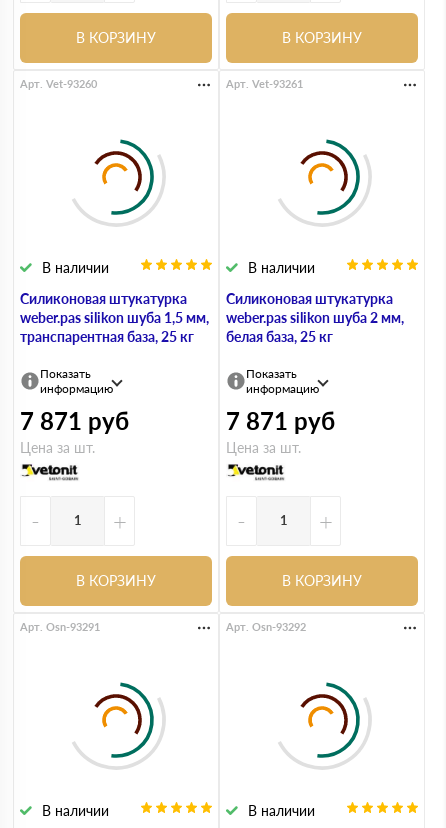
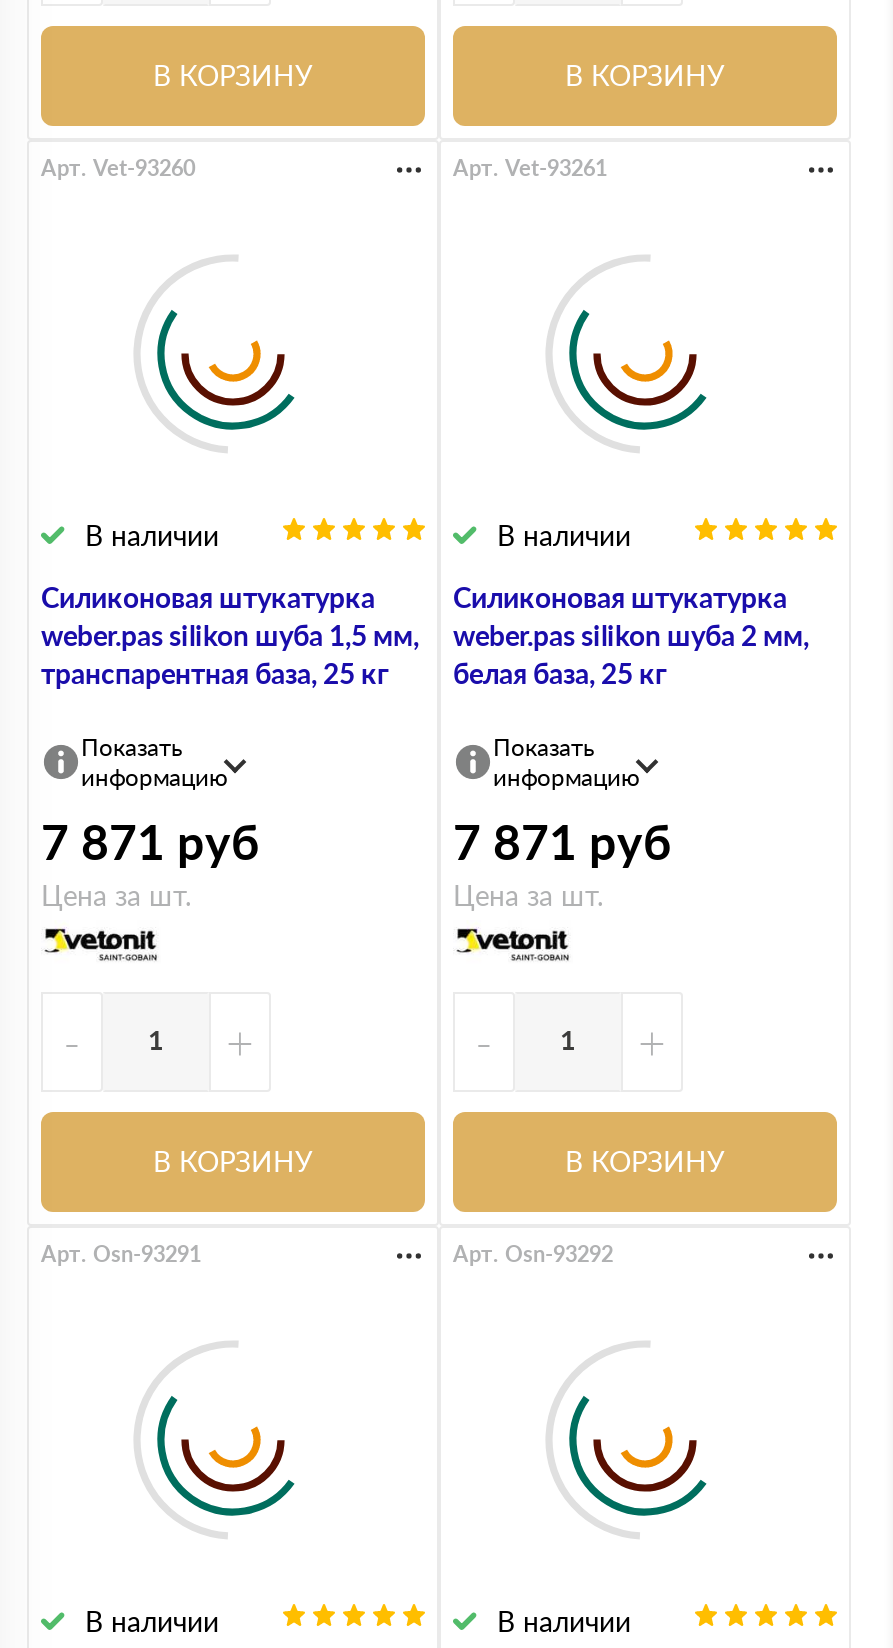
[78,138,165,226] [image] -> [135,256,309,430] [image]
[284,138,371,226] [image] -> [547,256,721,430] [image]
[78,681,165,769] [image] -> [135,1342,309,1516] [image]
[284,681,371,769] [image] -> [547,1342,721,1516] [image]

